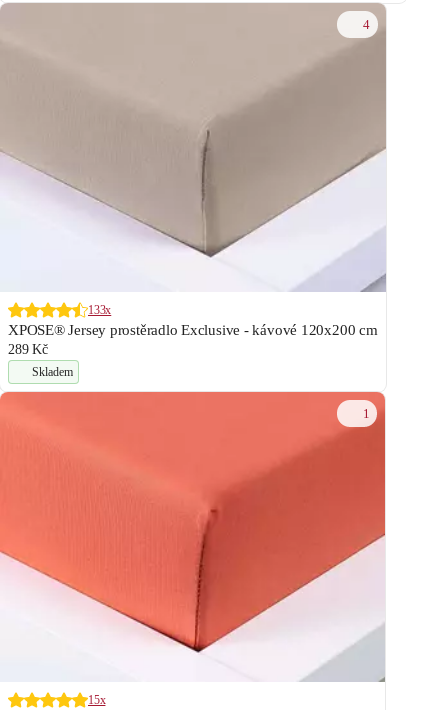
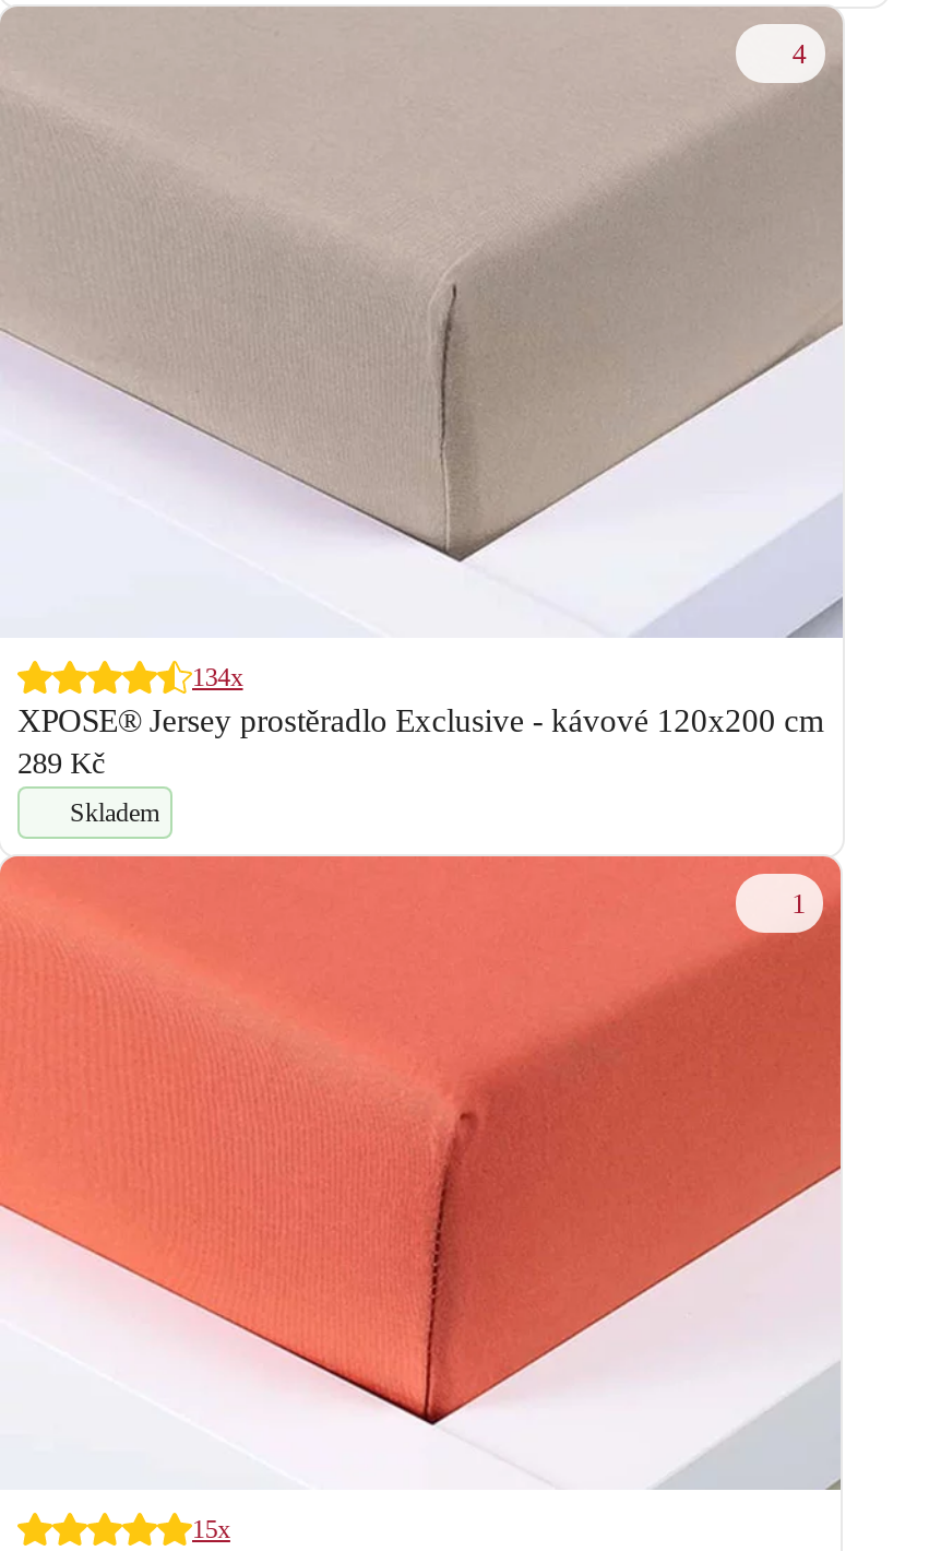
[88,303,111,317] 133x -> [192,663,243,694] 134x

